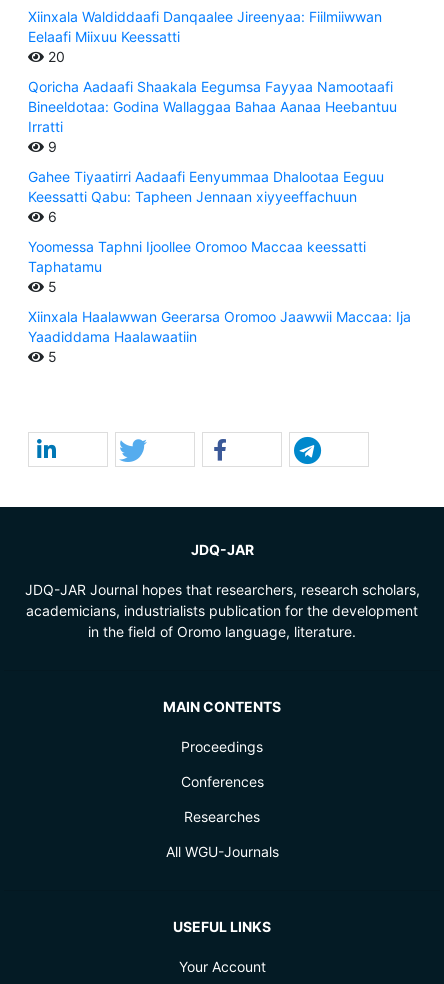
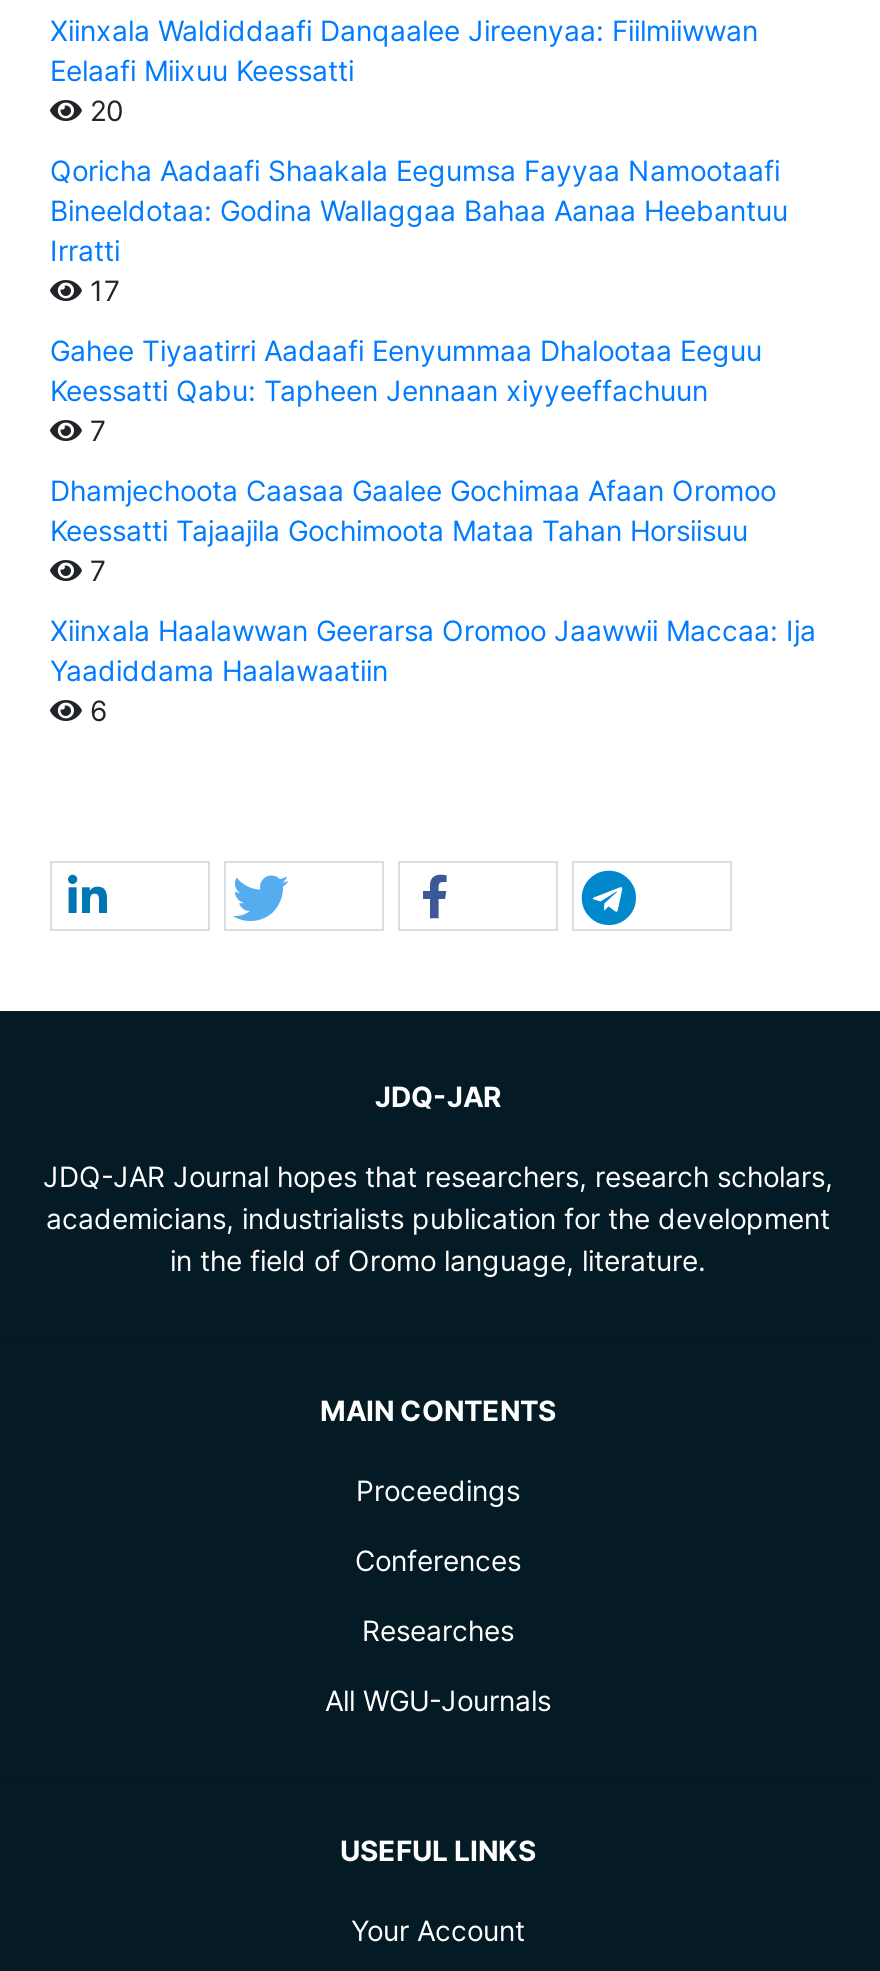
[44,138,57,155] 9 -> [82,274,120,308] 17
[44,208,57,225] 6 -> [82,414,106,448] 7
[28,238,366,295] Yoomessa Taphni Ijoollee Oromoo Maccaa keessatti | Taphatamu | 5 -> [50,474,776,588] Dhamjechoota Caasaa Gaalee Gochimaa Afaan Oromoo | Keessatti Tajaajila Gochimoota Mataa Tahan Horsiisuu | 7
[44,348,57,365] 5 -> [82,693,108,727] 6

